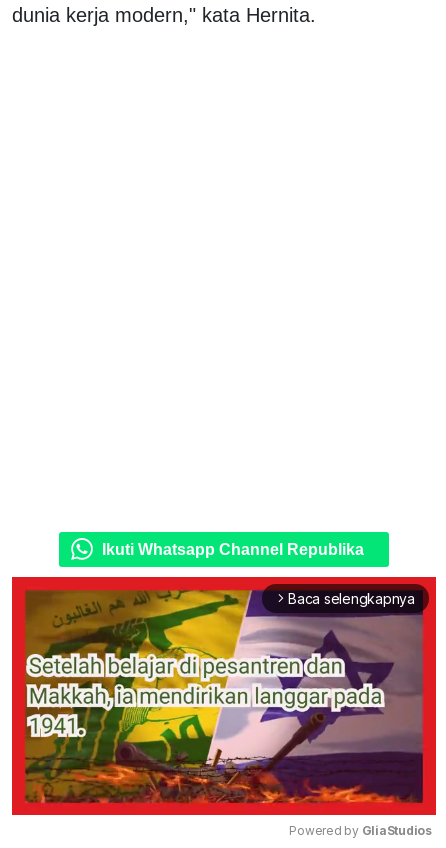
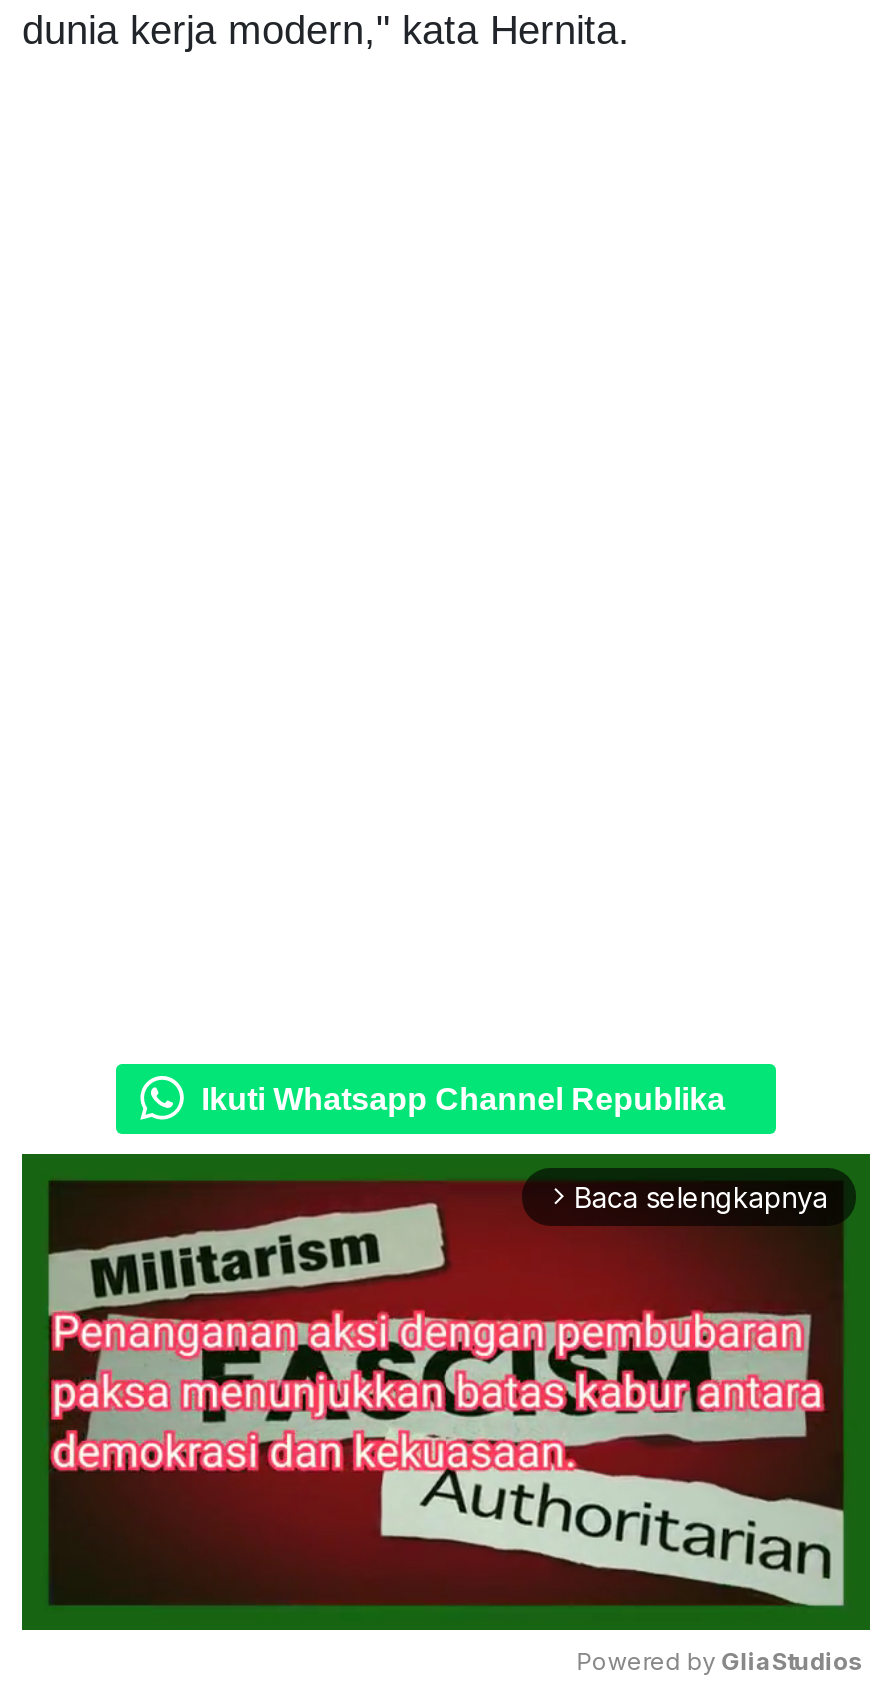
[11,576,437,816] [image] -> [20,1152,872,1632] [image]

